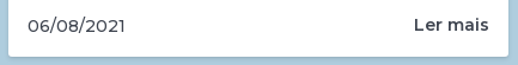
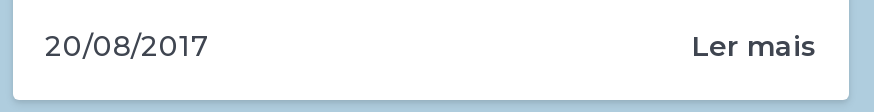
[28,15,126,36] 06/08/2021 -> [45,28,209,64] 20/08/2017

